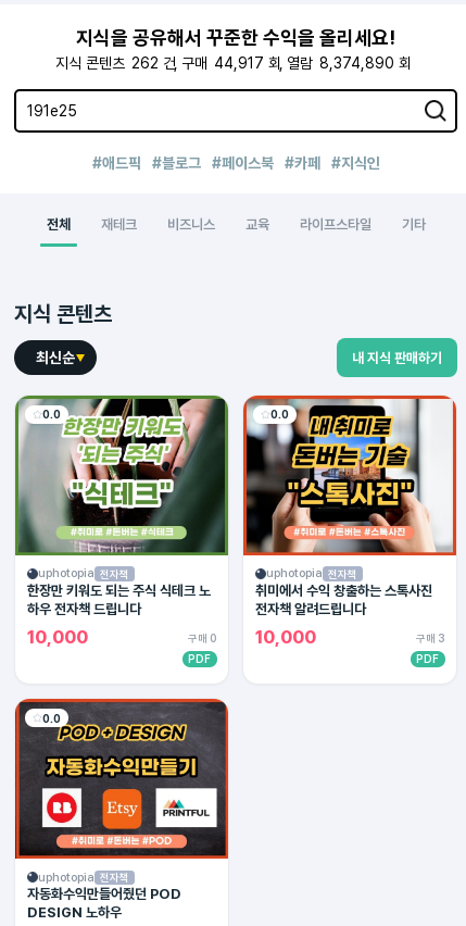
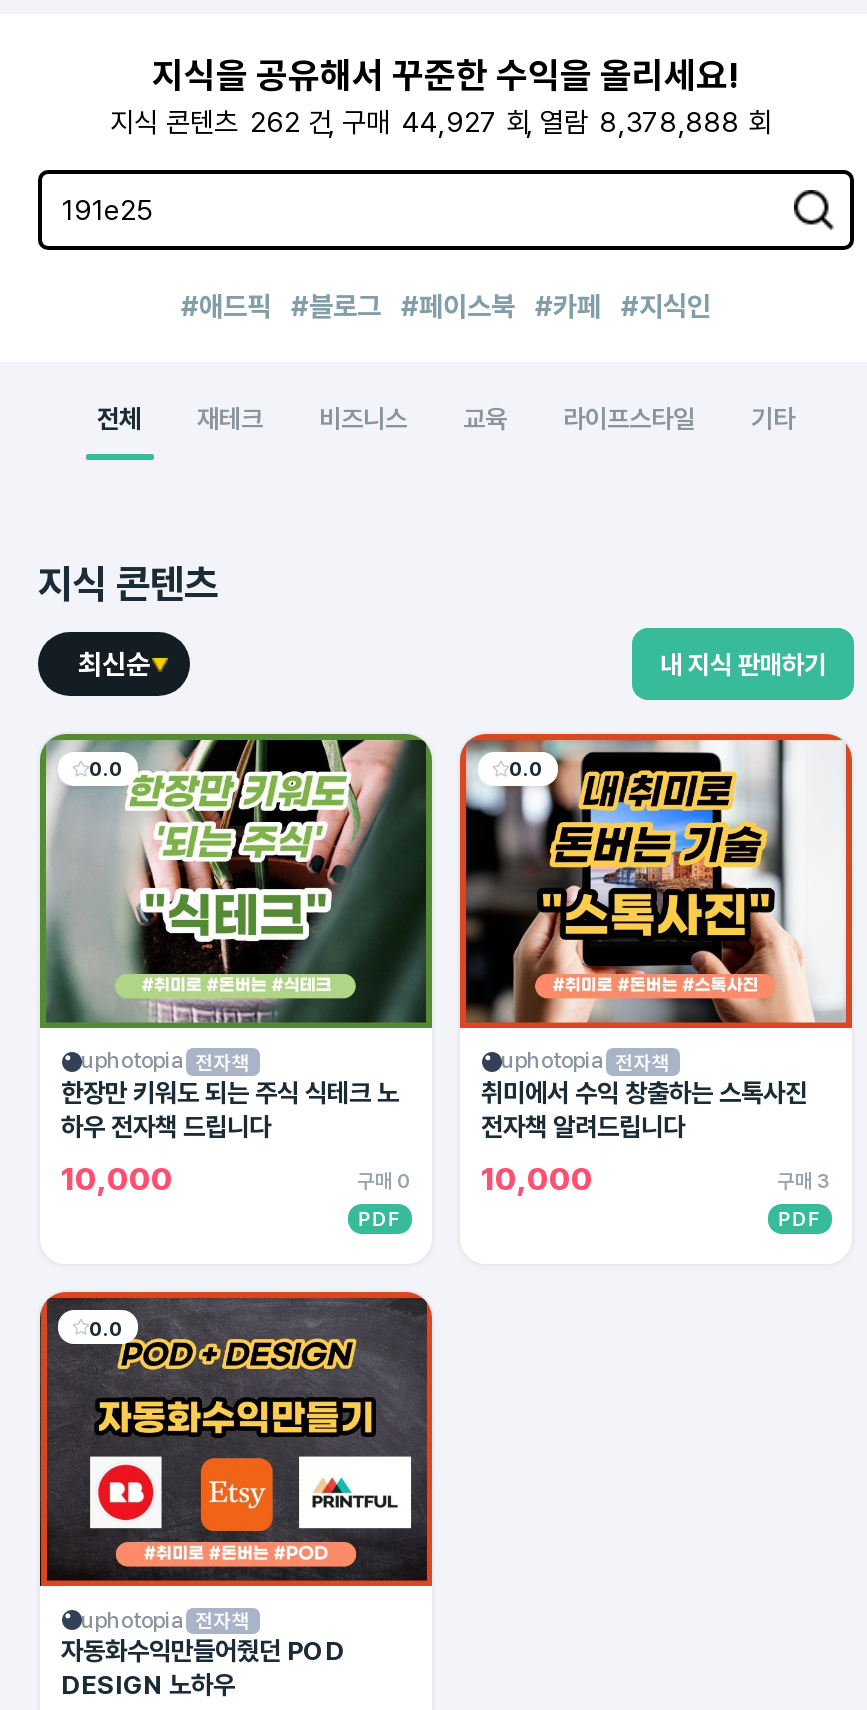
[55,54,411,72] 지식 콘텐츠 262 건 구매 44,917 회 열람 8,374,890 회 -> [110,106,772,138] 지식 콘텐츠 262 건 구매 44,927 회 열람 8,378,888 회

